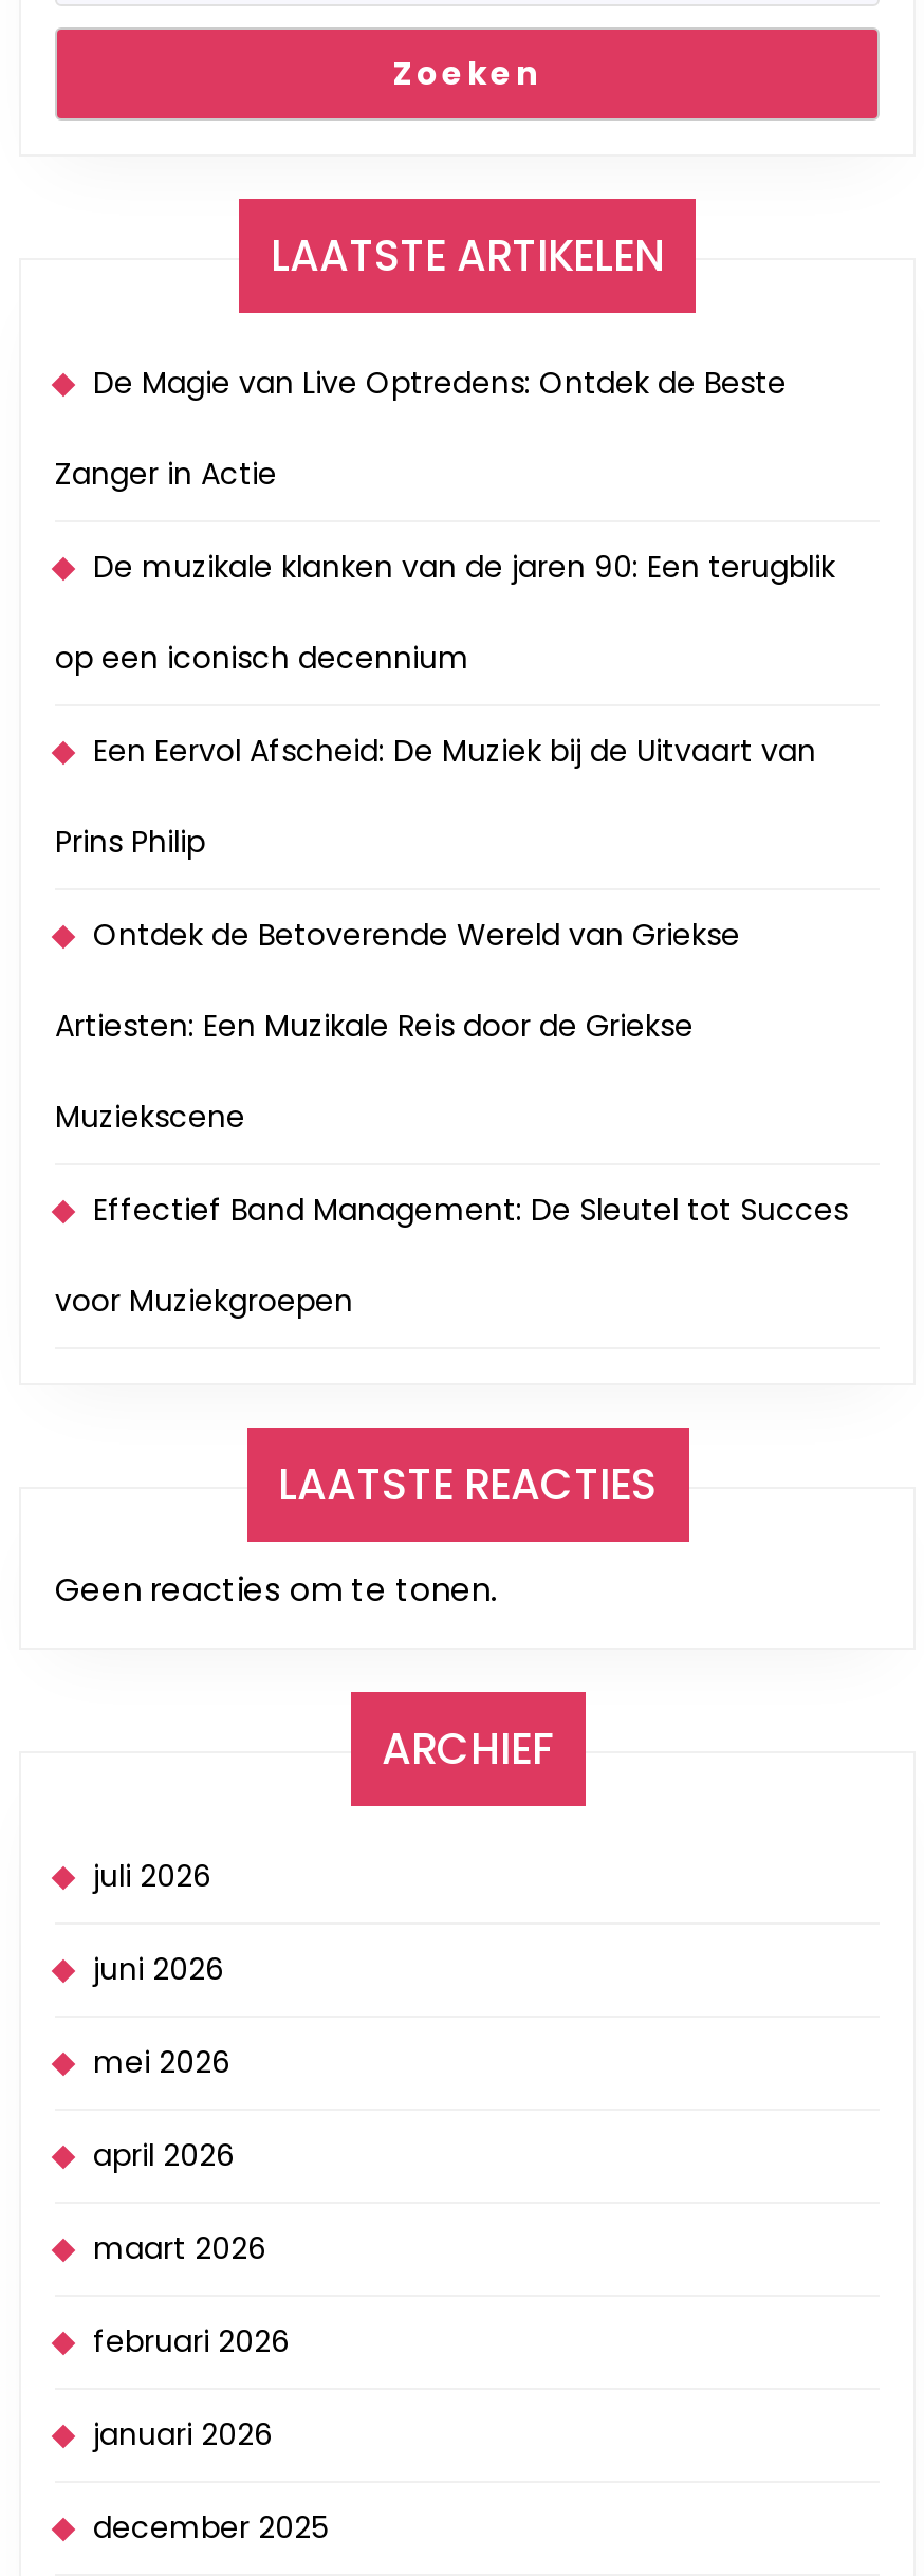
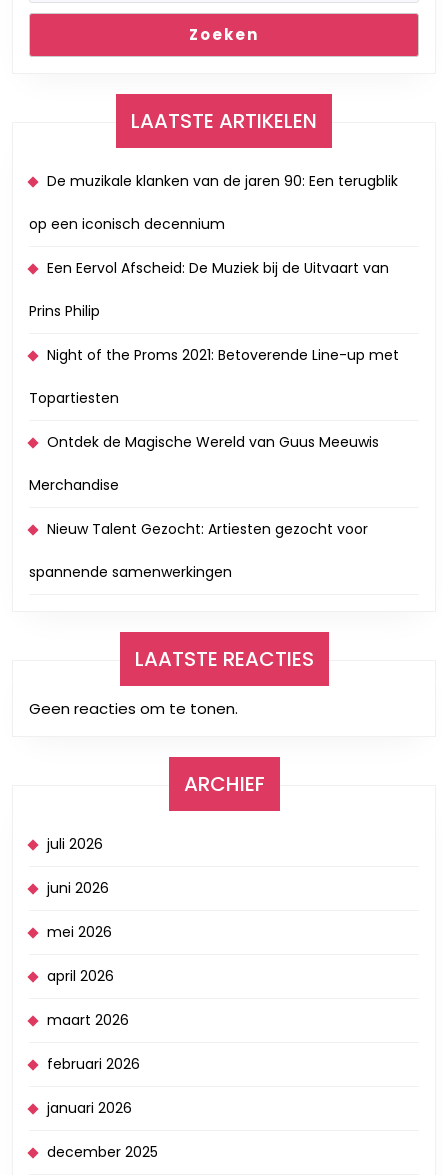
[55,362,787,495] De Magie van Live Optredens: Ontdek de Beste | Zanger in Actie -> none
moved [55,546,835,863] -> [29,171,398,321]: De muzikale klanken van de jaren 90: Een terugblik | op een iconisch decennium | Een Eervol Afscheid: De Muziek bij de Uitvaart van | Prins Philip
[55,914,848,1322] Ontdek de Betoverende Wereld van Griekse | Artiesten: Een Muzikale Reis door de Griekse | Muziekscene | Effectief Band Management: De Sleutel tot Succes | voor Muziekgroepen -> [29,345,399,582] Night of the Proms 2021: Betoverende Line-up met | Topartiesten | Ontdek de Magische Wereld van Guus Meeuwis | Merchandise | Nieuw Talent Gezocht: Artiesten gezocht voor | spannende samenwerkingen

